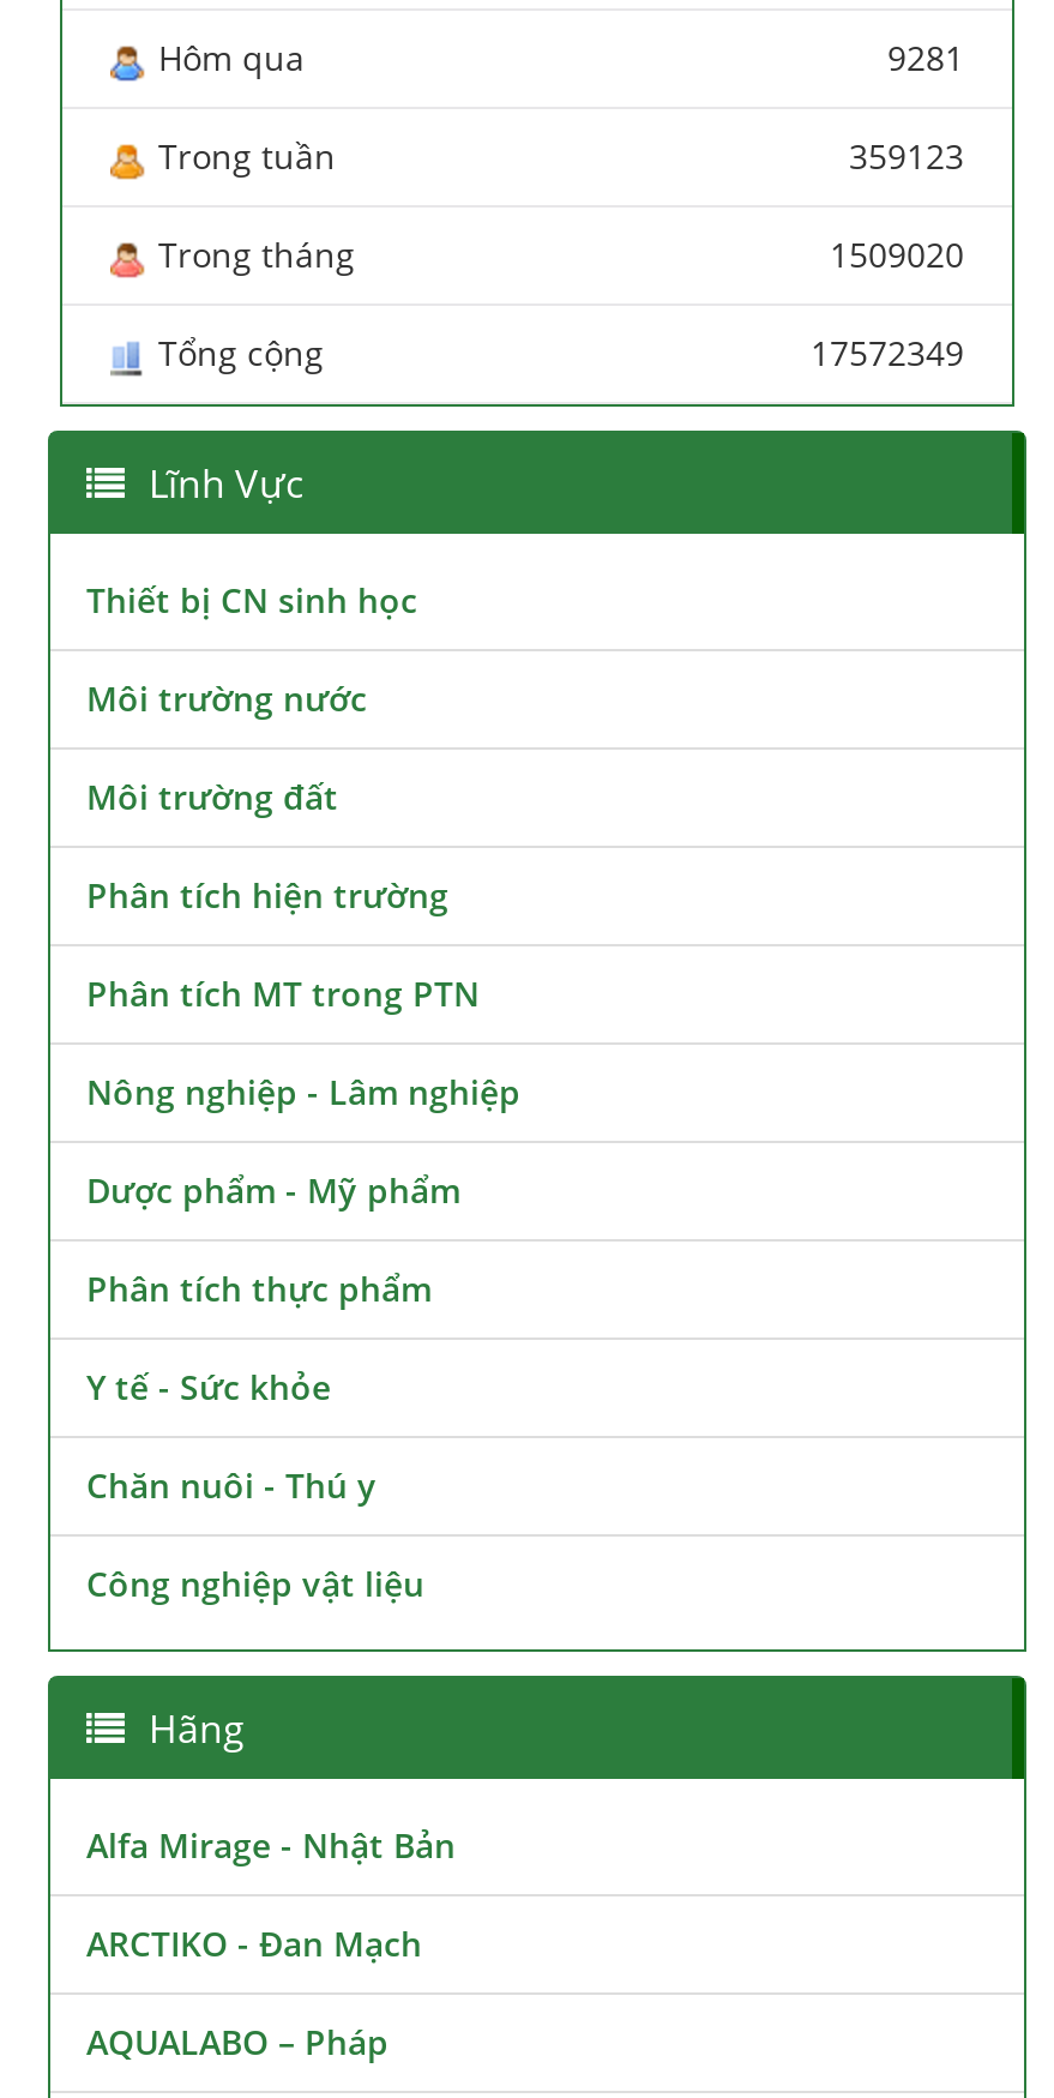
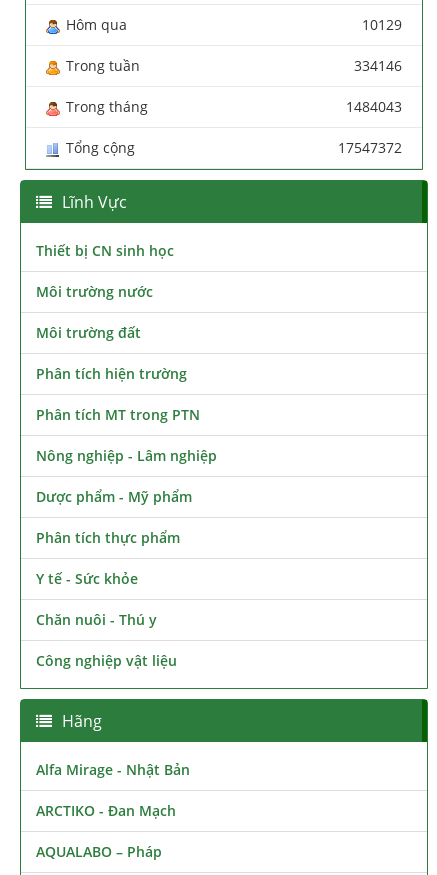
[887,35,964,81] 9281 -> [362,15,402,34] 10129
[849,134,964,179] 359123 -> [354,56,402,75] 334146
[830,232,964,278] 1509020 -> [346,97,402,116] 1484043
[811,330,964,376] 17572349 -> [338,138,402,157] 17547372

